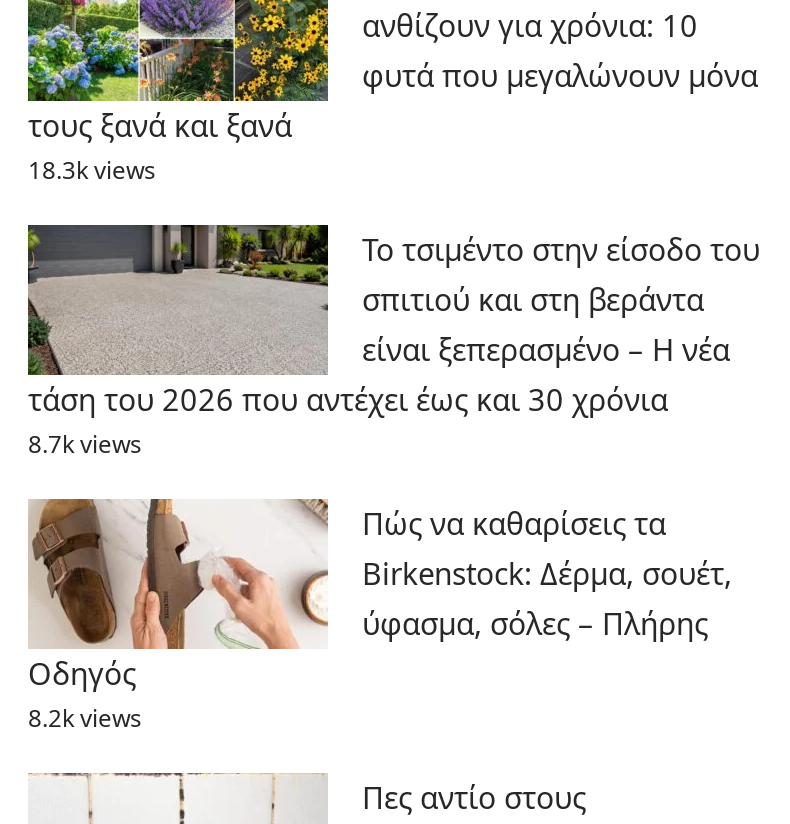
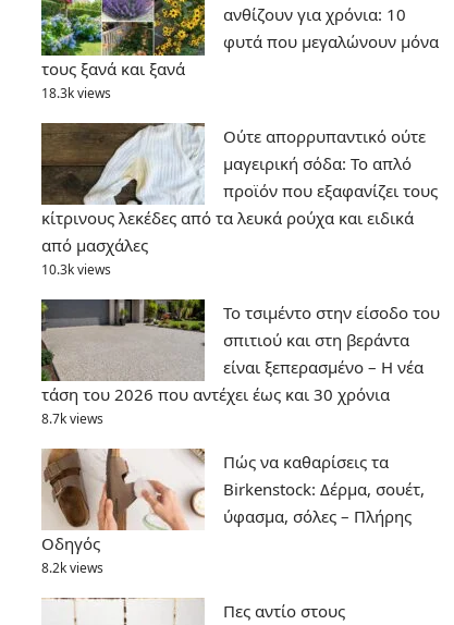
none -> [41,122,438,279] [image] | Ούτε απορρυπαντικό ούτε | μαγειρική σόδα: Το απλό | προϊόν που εξαφανίζει τους | κίτρινους λεκέδες από τα λευκά ρούχα και ειδικά | από μασχάλες | 10.3k views

